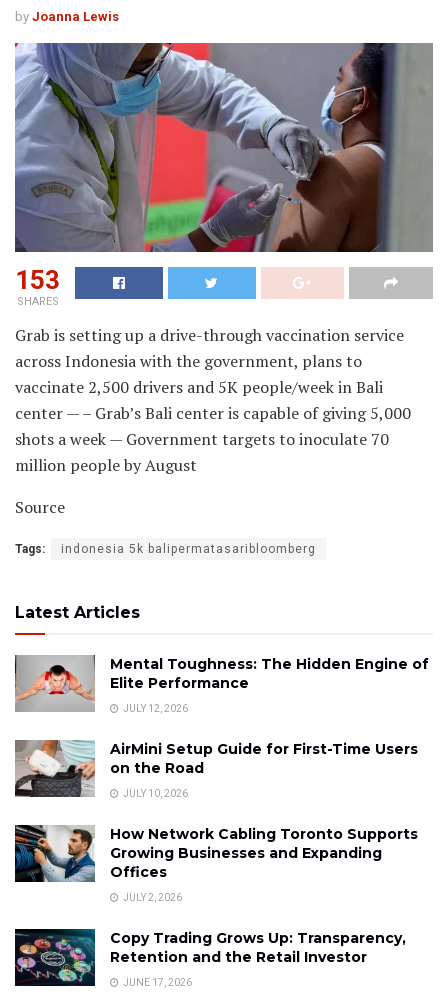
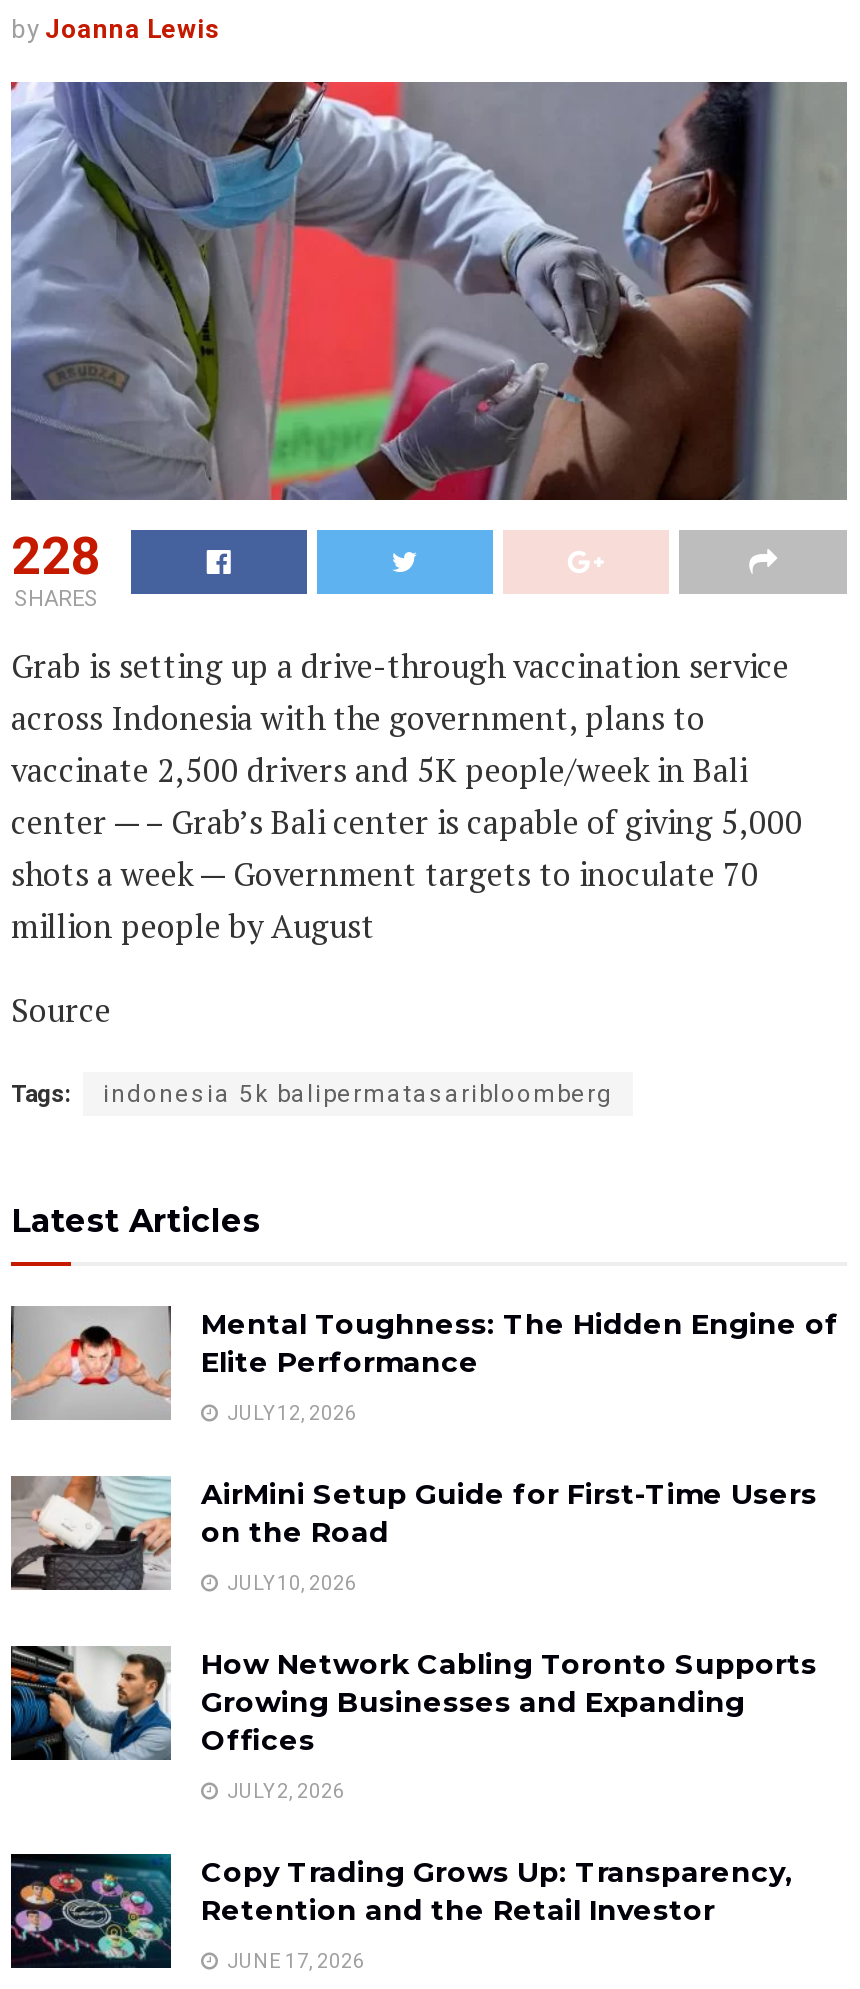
[15,265,60,295] 153 -> [11,526,101,586] 228

